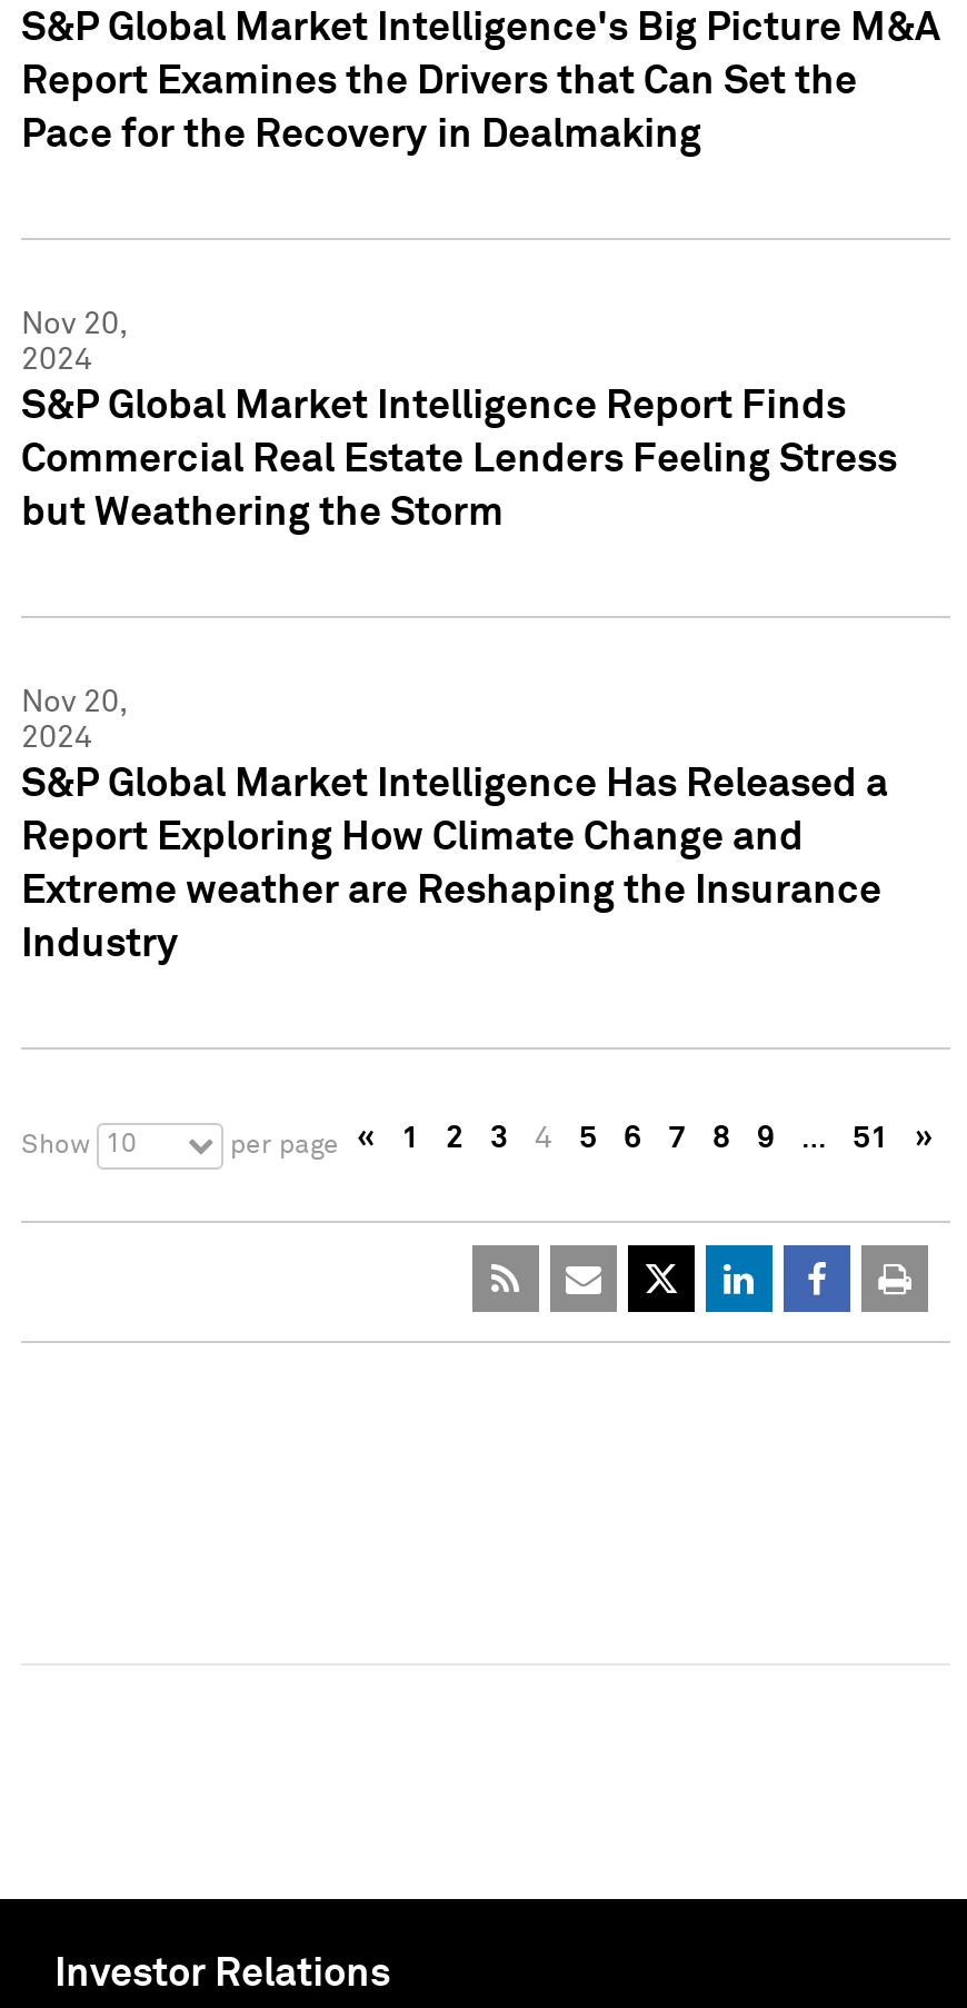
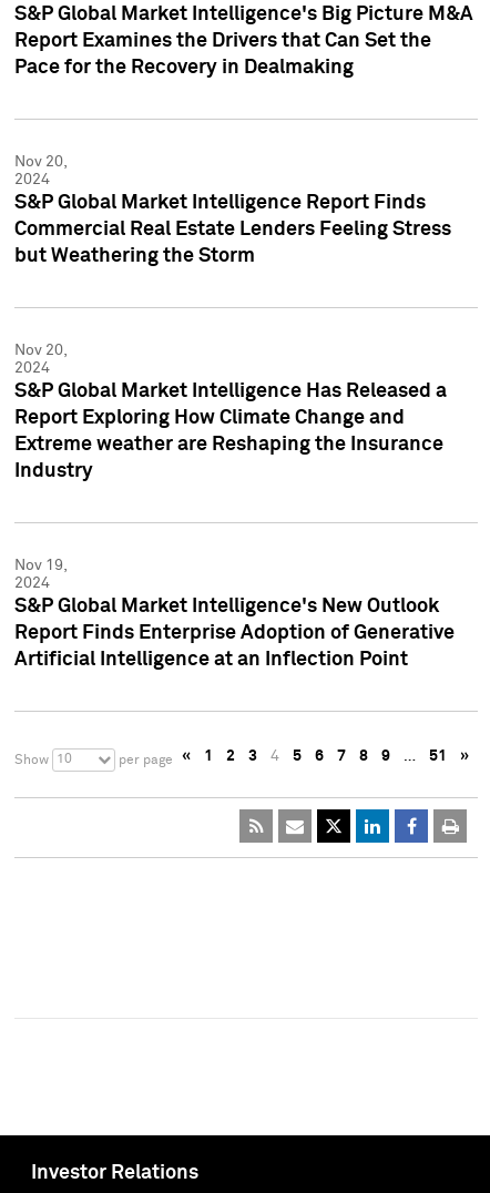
none -> [14,558,455,670] Nov 19, | 2024 | S&P Global Market Intelligence's New Outlook | Report Finds Enterprise Adoption of Generative | Artificial Intelligence at an Inflection Point

